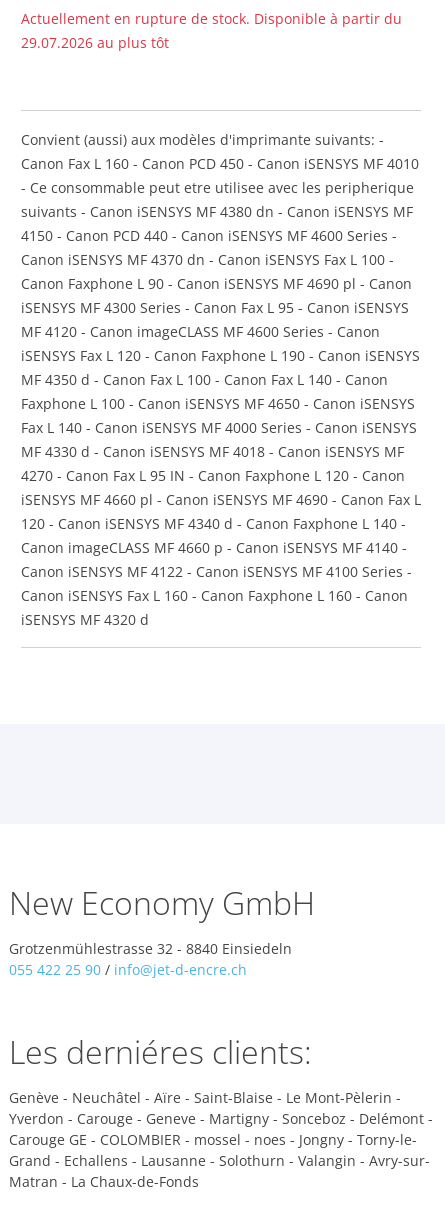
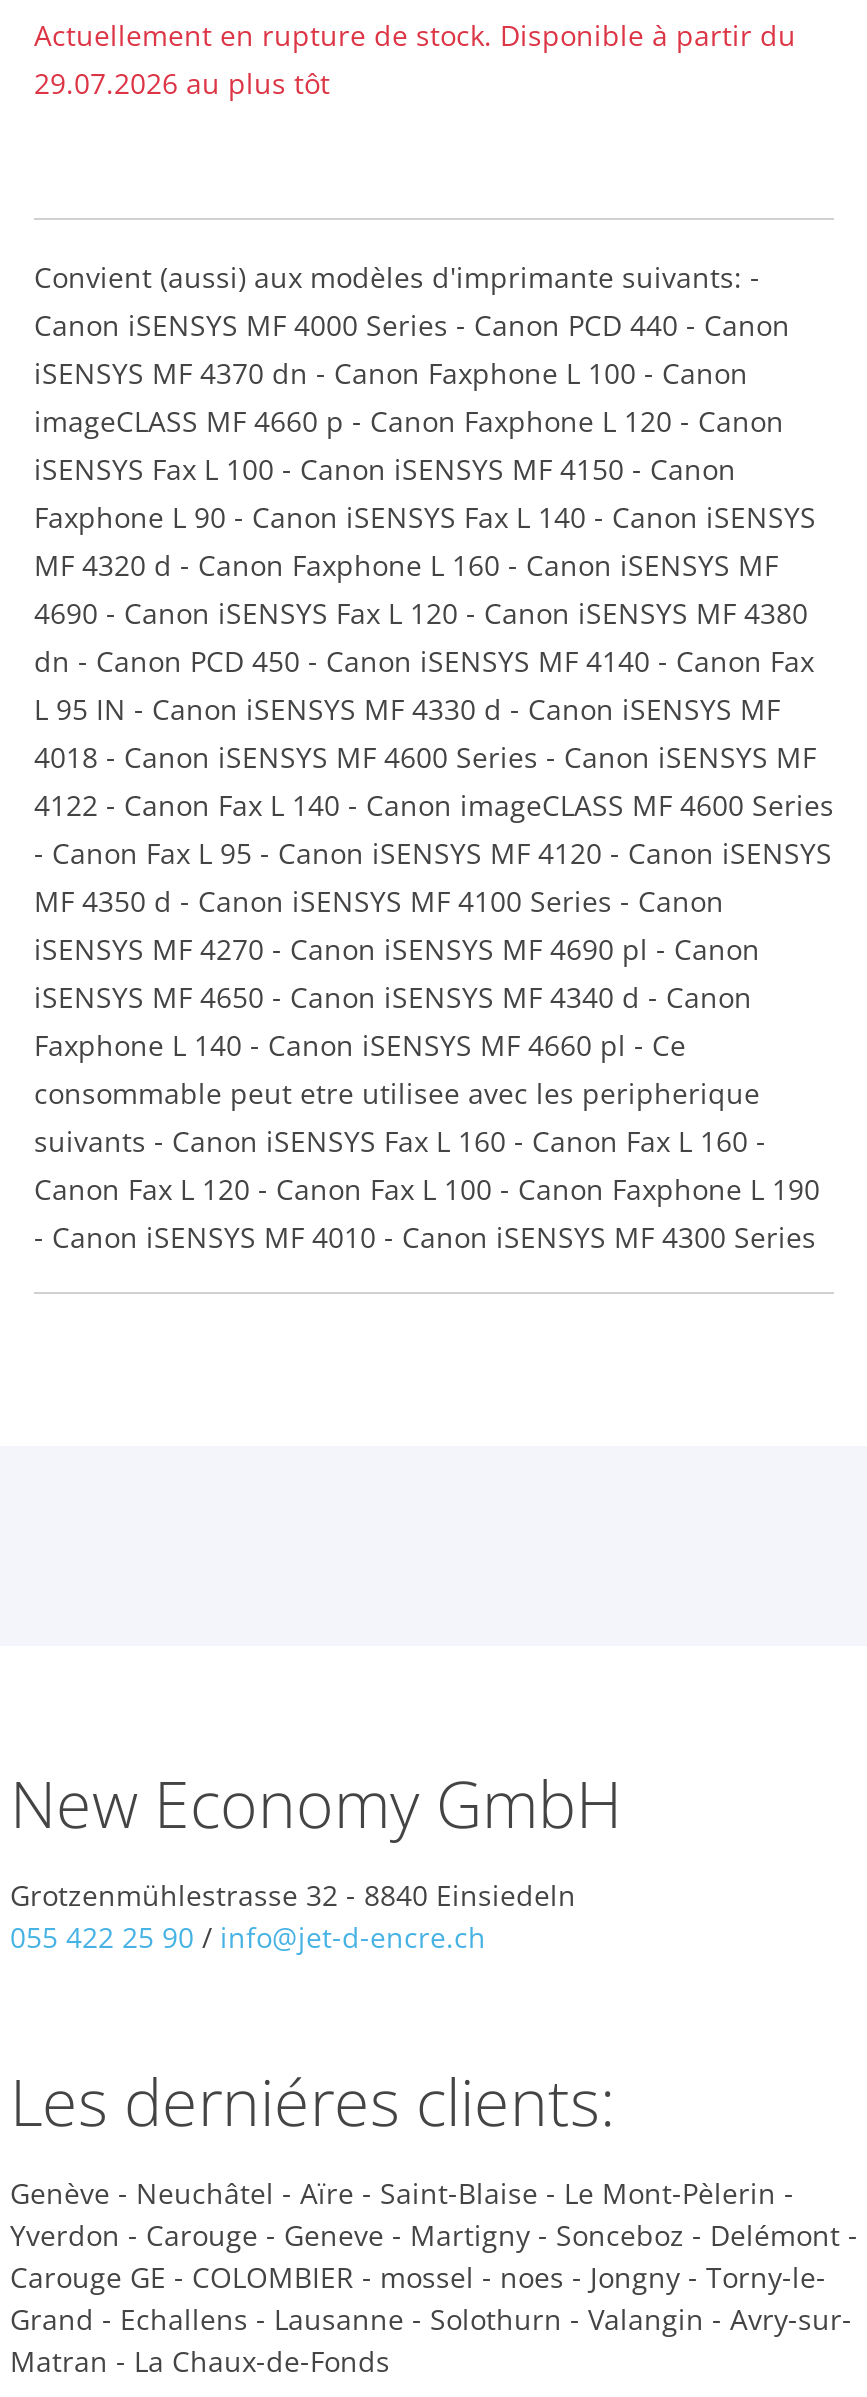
[21,154,421,629] Canon Fax L 160 - Canon PCD 450 - Canon iSENSYS MF 4010 | - Ce consommable peut etre utilisee avec les peripherique | suivants - Canon iSENSYS MF 4380 dn - Canon iSENSYS MF | 4150 - Canon PCD 440 - Canon iSENSYS MF 4600 Series - | Canon iSENSYS MF 4370 dn - Canon iSENSYS Fax L 100 - | Canon Faxphone L 90 - Canon iSENSYS MF 4690 pl - Canon | iSENSYS MF 4300 Series - Canon Fax L 95 - Canon iSENSYS | MF 4120 - Canon imageCLASS MF 4600 Series - Canon | iSENSYS Fax L 120 - Canon Faxphone L 190 - Canon iSENSYS | MF 4350 d - Canon Fax L 100 - Canon Fax L 140 - Canon | Faxphone L 100 - Canon iSENSYS MF 4650 - Canon iSENSYS | Fax L 140 - Canon iSENSYS MF 4000 Series - Canon iSENSYS | MF 4330 d - Canon iSENSYS MF 4018 - Canon iSENSYS MF | 4270 - Canon Fax L 95 IN - Canon Faxphone L 120 - Canon | iSENSYS MF 4660 pl - Canon iSENSYS MF 4690 - Canon Fax L | 120 - Canon iSENSYS MF 4340 d - Canon Faxphone L 140 - | Canon imageCLASS MF 4660 p - Canon iSENSYS MF 4140 - | Canon iSENSYS MF 4122 - Canon iSENSYS MF 4100 Series - | Canon iSENSYS Fax L 160 - Canon Faxphone L 160 - Canon | iSENSYS MF 4320 d -> [34,306,834,1256] Canon iSENSYS MF 4000 Series - Canon PCD 440 - Canon | iSENSYS MF 4370 dn - Canon Faxphone L 100 - Canon | imageCLASS MF 4660 p - Canon Faxphone L 120 - Canon | iSENSYS Fax L 100 - Canon iSENSYS MF 4150 - Canon | Faxphone L 90 - Canon iSENSYS Fax L 140 - Canon iSENSYS | MF 4320 d - Canon Faxphone L 160 - Canon iSENSYS MF | 4690 - Canon iSENSYS Fax L 120 - Canon iSENSYS MF 4380 | dn - Canon PCD 450 - Canon iSENSYS MF 4140 - Canon Fax | L 95 IN - Canon iSENSYS MF 4330 d - Canon iSENSYS MF | 4018 - Canon iSENSYS MF 4600 Series - Canon iSENSYS MF | 4122 - Canon Fax L 140 - Canon imageCLASS MF 4600 Series | - Canon Fax L 95 - Canon iSENSYS MF 4120 - Canon iSENSYS | MF 4350 d - Canon iSENSYS MF 4100 Series - Canon | iSENSYS MF 4270 - Canon iSENSYS MF 4690 pl - Canon | iSENSYS MF 4650 - Canon iSENSYS MF 4340 d - Canon | Faxphone L 140 - Canon iSENSYS MF 4660 pl - Ce | consommable peut etre utilisee avec les peripherique | suivants - Canon iSENSYS Fax L 160 - Canon Fax L 160 - | Canon Fax L 120 - Canon Fax L 100 - Canon Faxphone L 190 | - Canon iSENSYS MF 4010 - Canon iSENSYS MF 4300 Series

